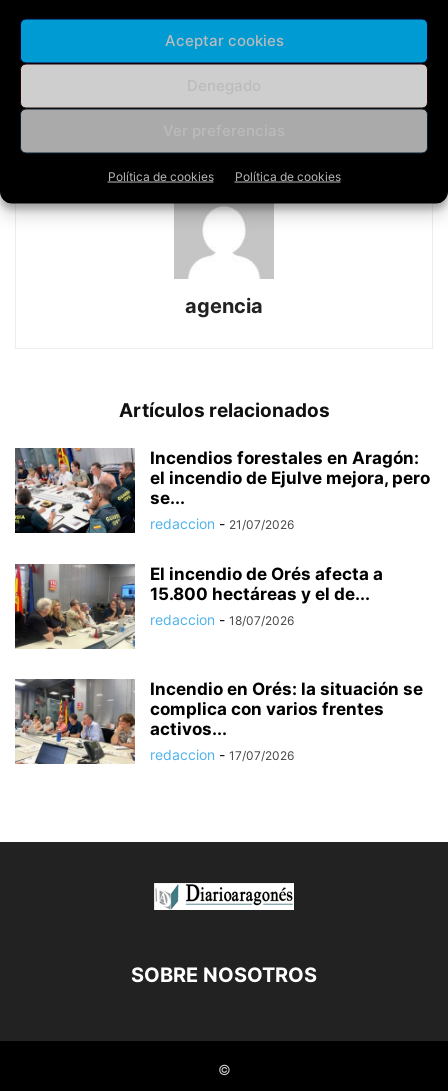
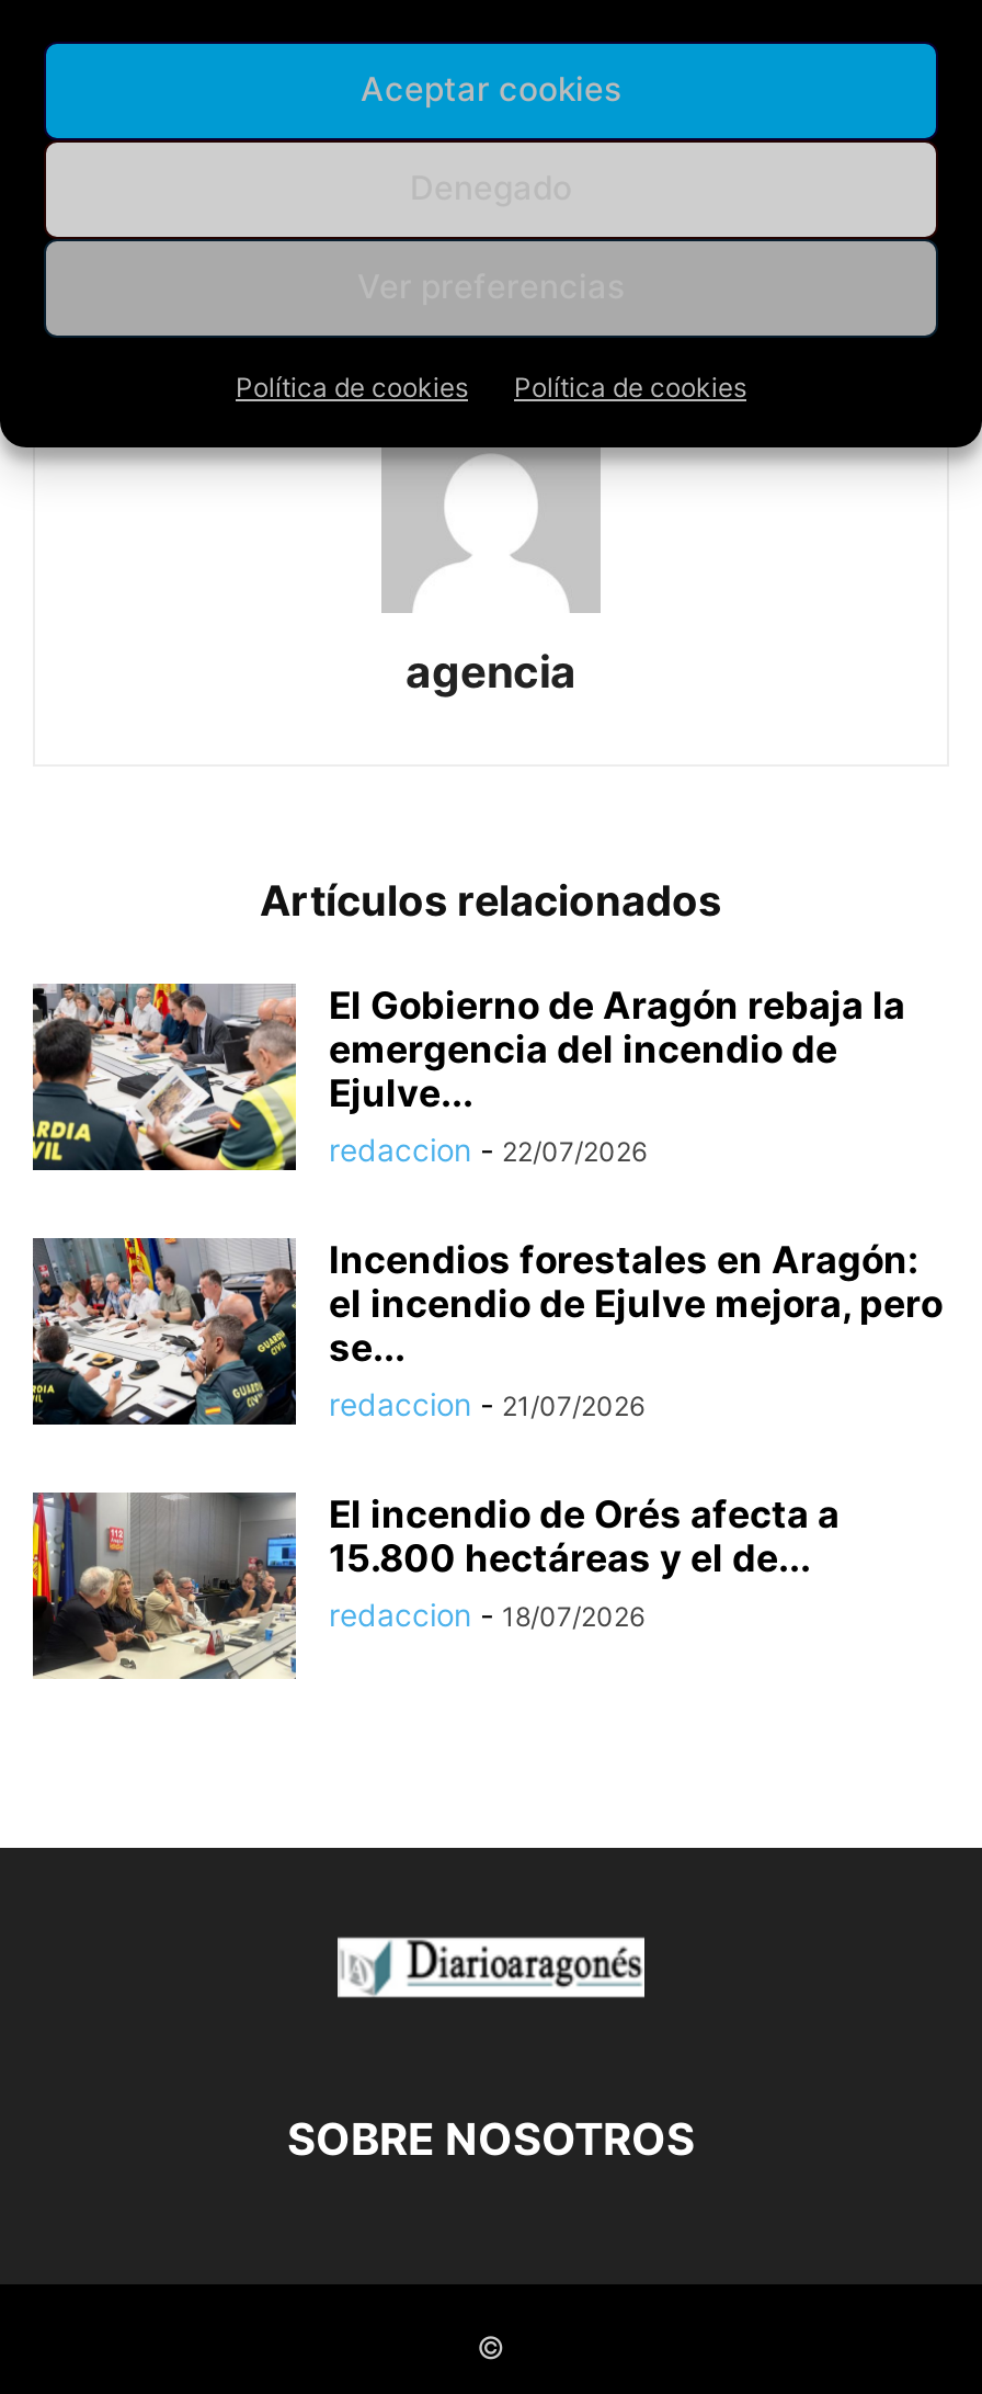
none -> [31,982,905,1172] [image] | El Gobierno de Aragón rebaja la | emergencia del incendio de | Ejulve... | redaccion - 22/07/2026
moved [13,446,430,628] -> [28,1234,943,1633]: [image] | Incendios forestales en Aragón: | el incendio de Ejulve mejora, pero | se... | redaccion - 21/07/2026 | El incendio de Orés afecta a | 15.800 hectáreas y el de... | redaccion - 18/07/2026
[14,678,423,765] [image] | Incendio en Orés: la situación se | complica con varios frentes | activos... | redaccion - 17/07/2026 -> none

